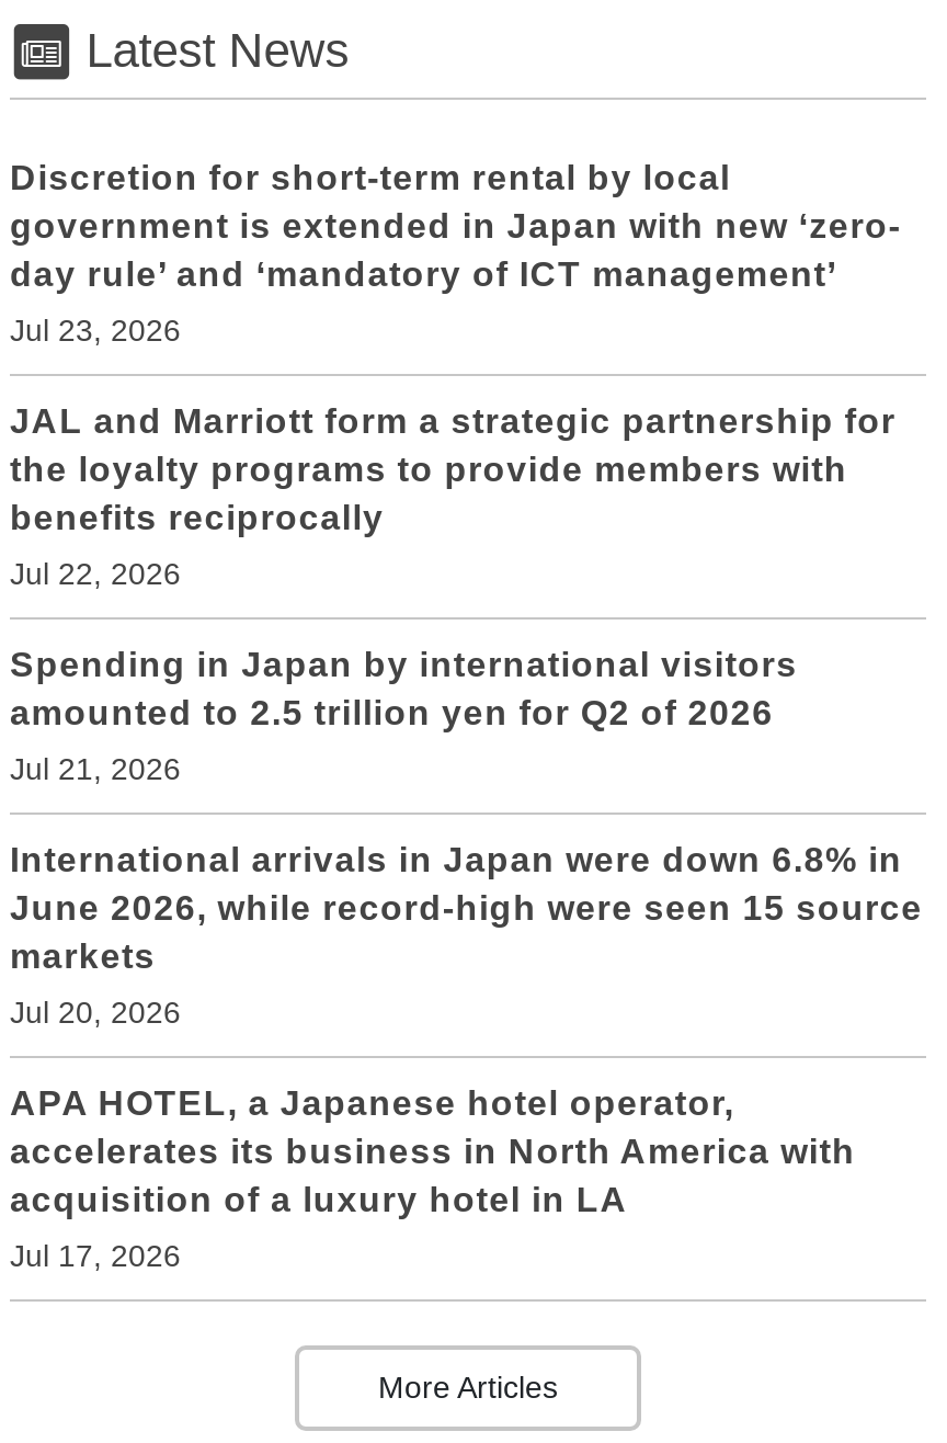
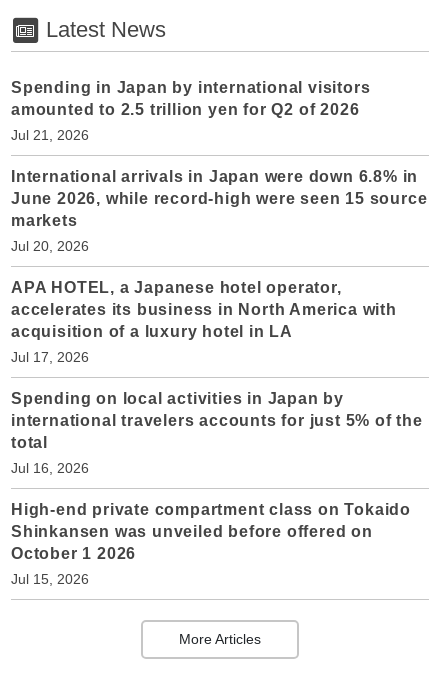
[10,158,901,590] Discretion for short-term rental by local | government is extended in Japan with new ‘zero- | day rule’ and ‘mandatory of ICT management’ | Jul 23, 2026 | JAL and Marriott form a strategic partnership for | the loyalty programs to provide members with | benefits reciprocally | Jul 22, 2026 -> none
moved [10,645,923,1272] -> [11,79,427,365]: Spending in Japan by international visitors | amounted to 2.5 trillion yen for Q2 of 2026 | Jul 21, 2026 | ... | acquisition of a luxury hotel in LA | Jul 17, 2026
none -> [11,390,423,587] Spending on local activities in Japan by | international travelers accounts for just 5% of the | total | Jul 16, 2026 | High-end private compartment class on Tokaido | Shinkansen was unveiled before offered on | October 1 2026 | Jul 15, 2026

